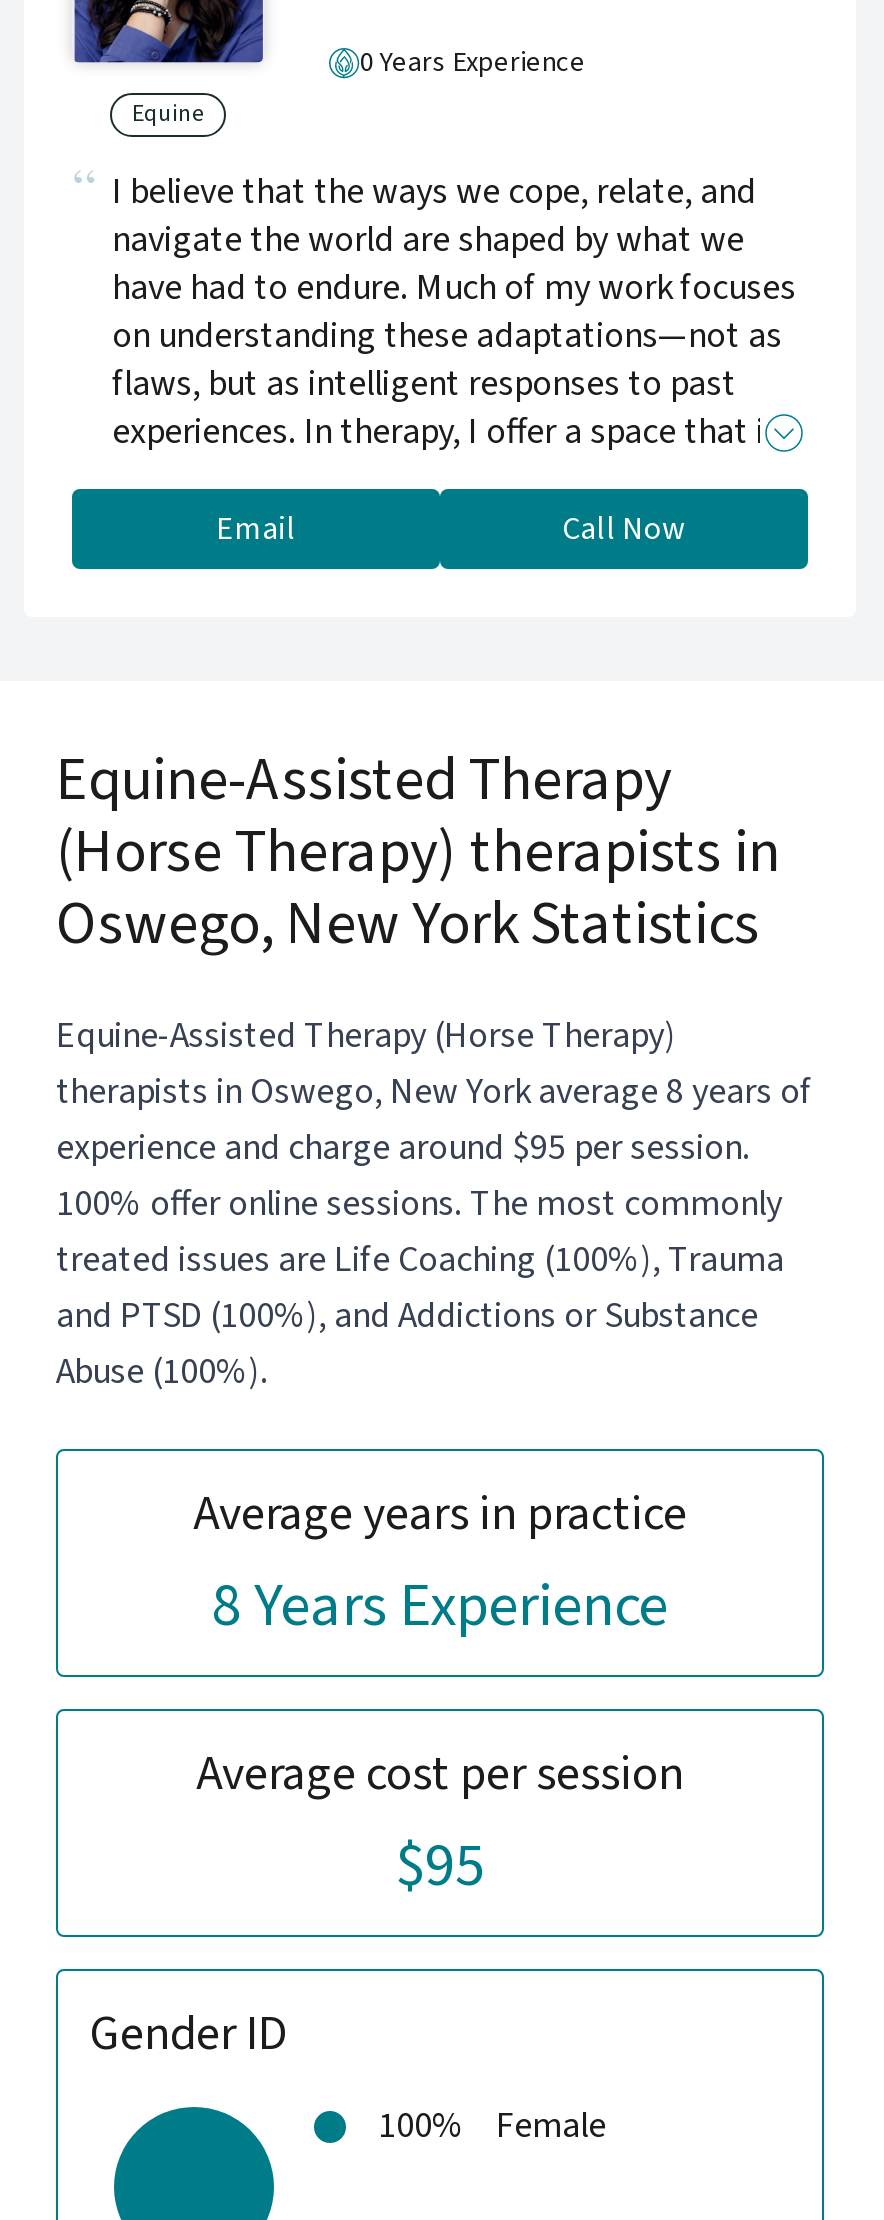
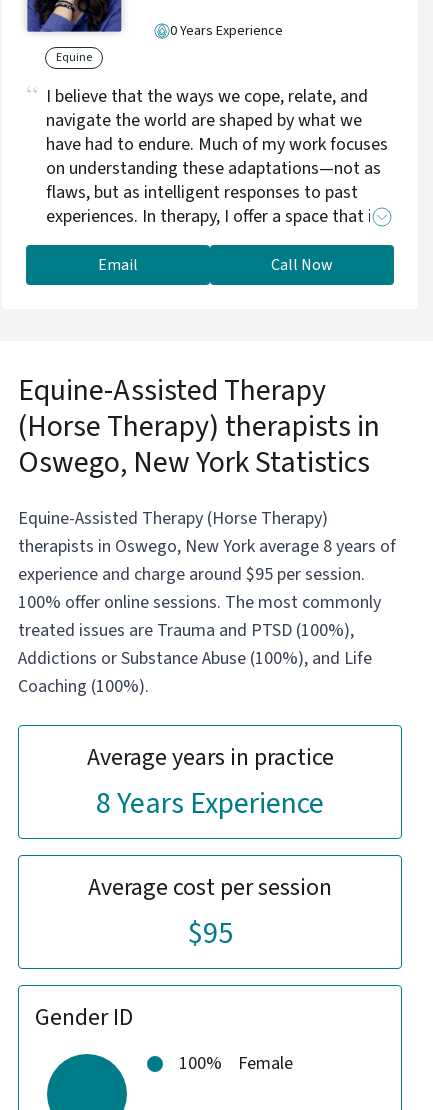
[56,1235,784,1397] treated issues are Life Coaching (100%), Trauma | and PTSD (100%), and Addictions or Substance | Abuse (100%). -> [18,618,372,699] treated issues are Trauma and PTSD (100%), | Addictions or Substance Abuse (100%), and Life | Coaching (100%).

